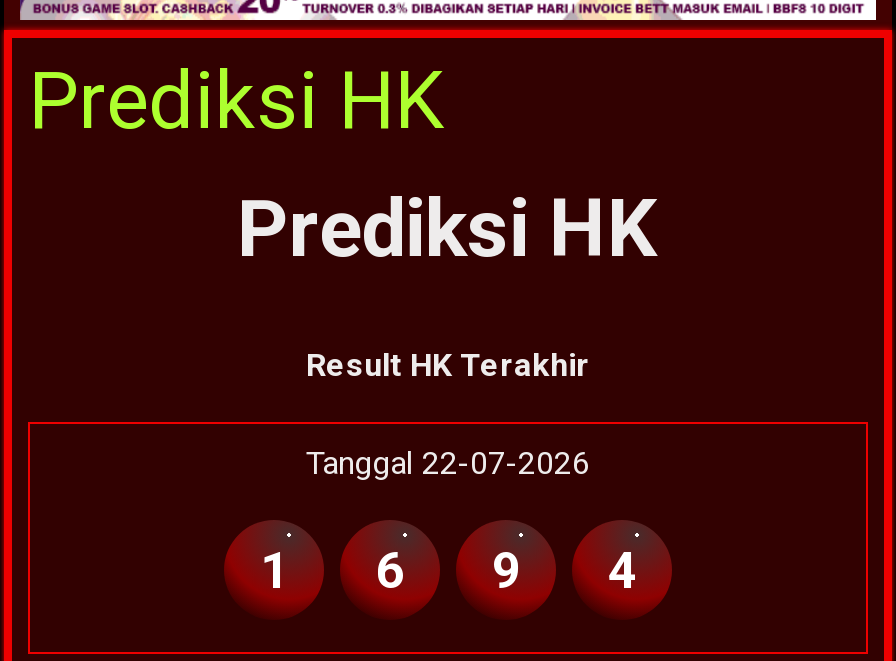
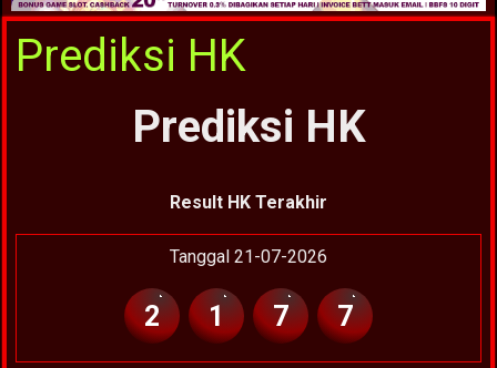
[306,444,590,482] Tanggal 22-07-2026 -> [144,246,327,333] Tanggal 21-07-2026 | 2
[376,542,636,600] 6 | 9 | 4 -> [273,301,353,333] 7 | 7

